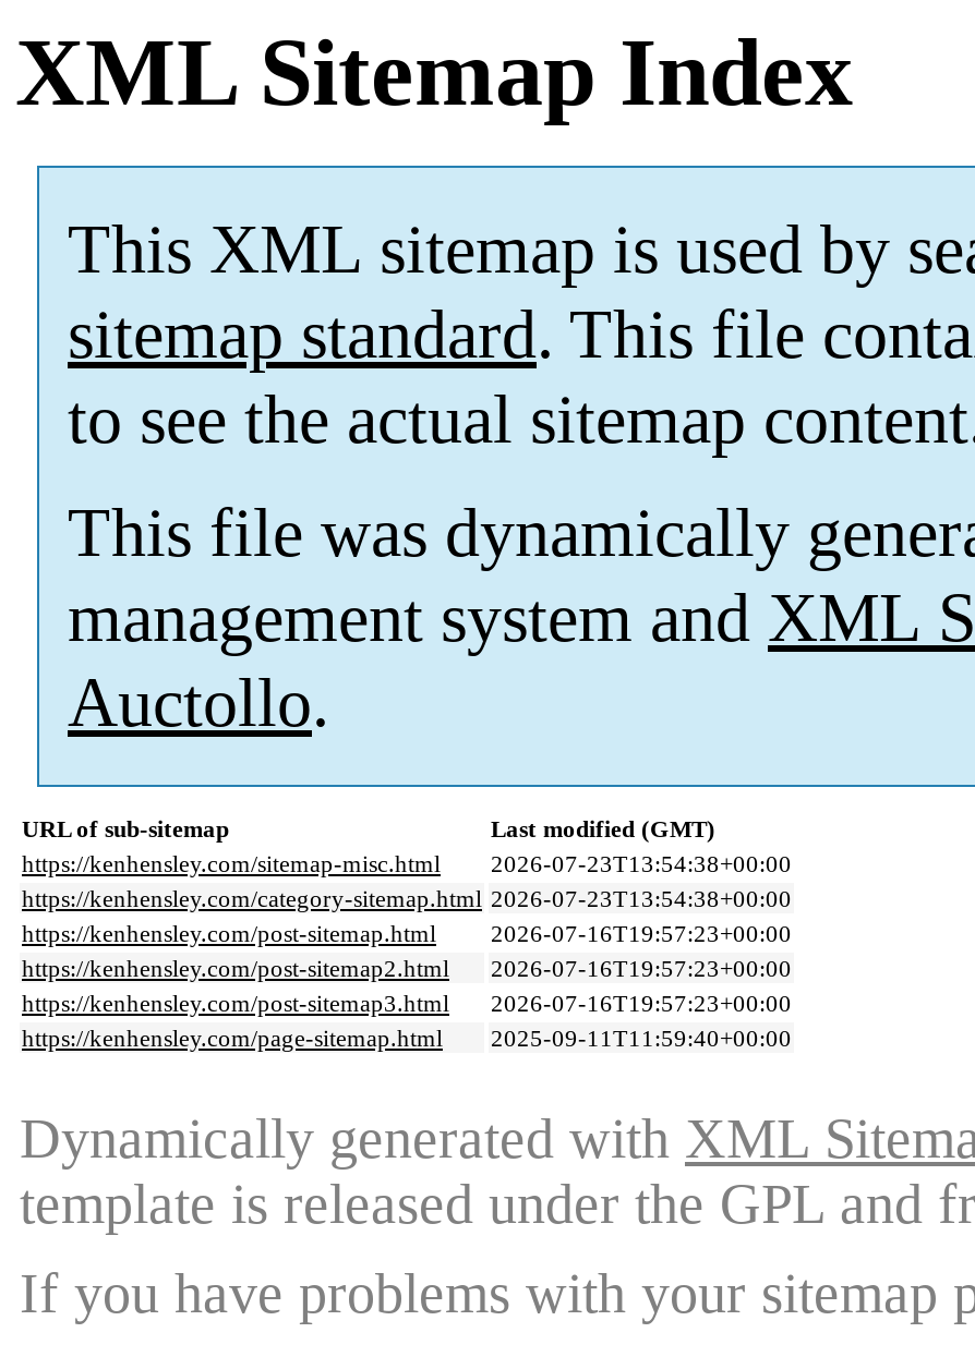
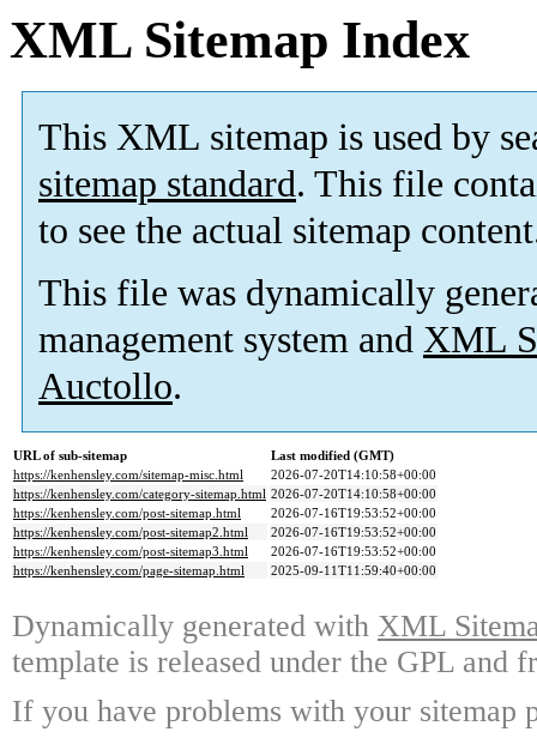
[22,851,792,912] 2026-07-23T13:54:38+00:00 | https://kenhensley.com/category-sitemap.html 2026-07-23T13:54:38+00:00 -> [13,468,436,501] 2026-07-20T14:10:58+00:00 | https://kenhensley.com/category-sitemap.html 2026-07-20T14:10:58+00:00
[491,921,792,947] 2026-07-16T19:57:23+00:00 -> [271,506,436,520] 2026-07-16T19:53:52+00:00
[22,956,792,982] https://kenhensley.com/post-sitemap2.html 2026-07-16T19:57:23+00:00 -> [13,525,436,540] https://kenhensley.com/post-sitemap2.html 2026-07-16T19:53:52+00:00
[22,991,792,1017] https://kenhensley.com/post-sitemap3.html 2026-07-16T19:57:23+00:00 -> [13,544,436,559] https://kenhensley.com/post-sitemap3.html 2026-07-16T19:53:52+00:00

